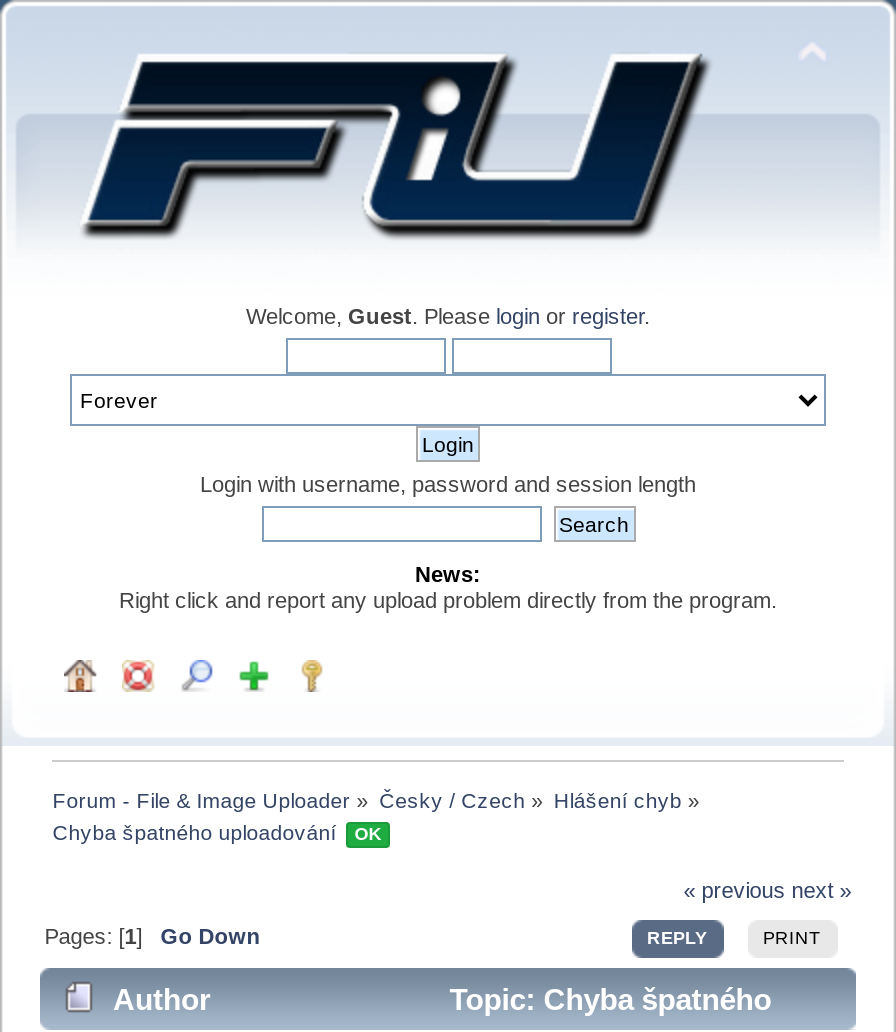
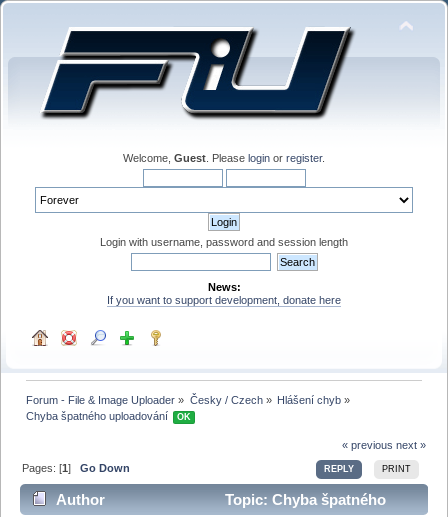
[119,588,777,612] Right click and report any upload problem directly from the program. -> [107,294,341,306] If you want to support development, donate here

